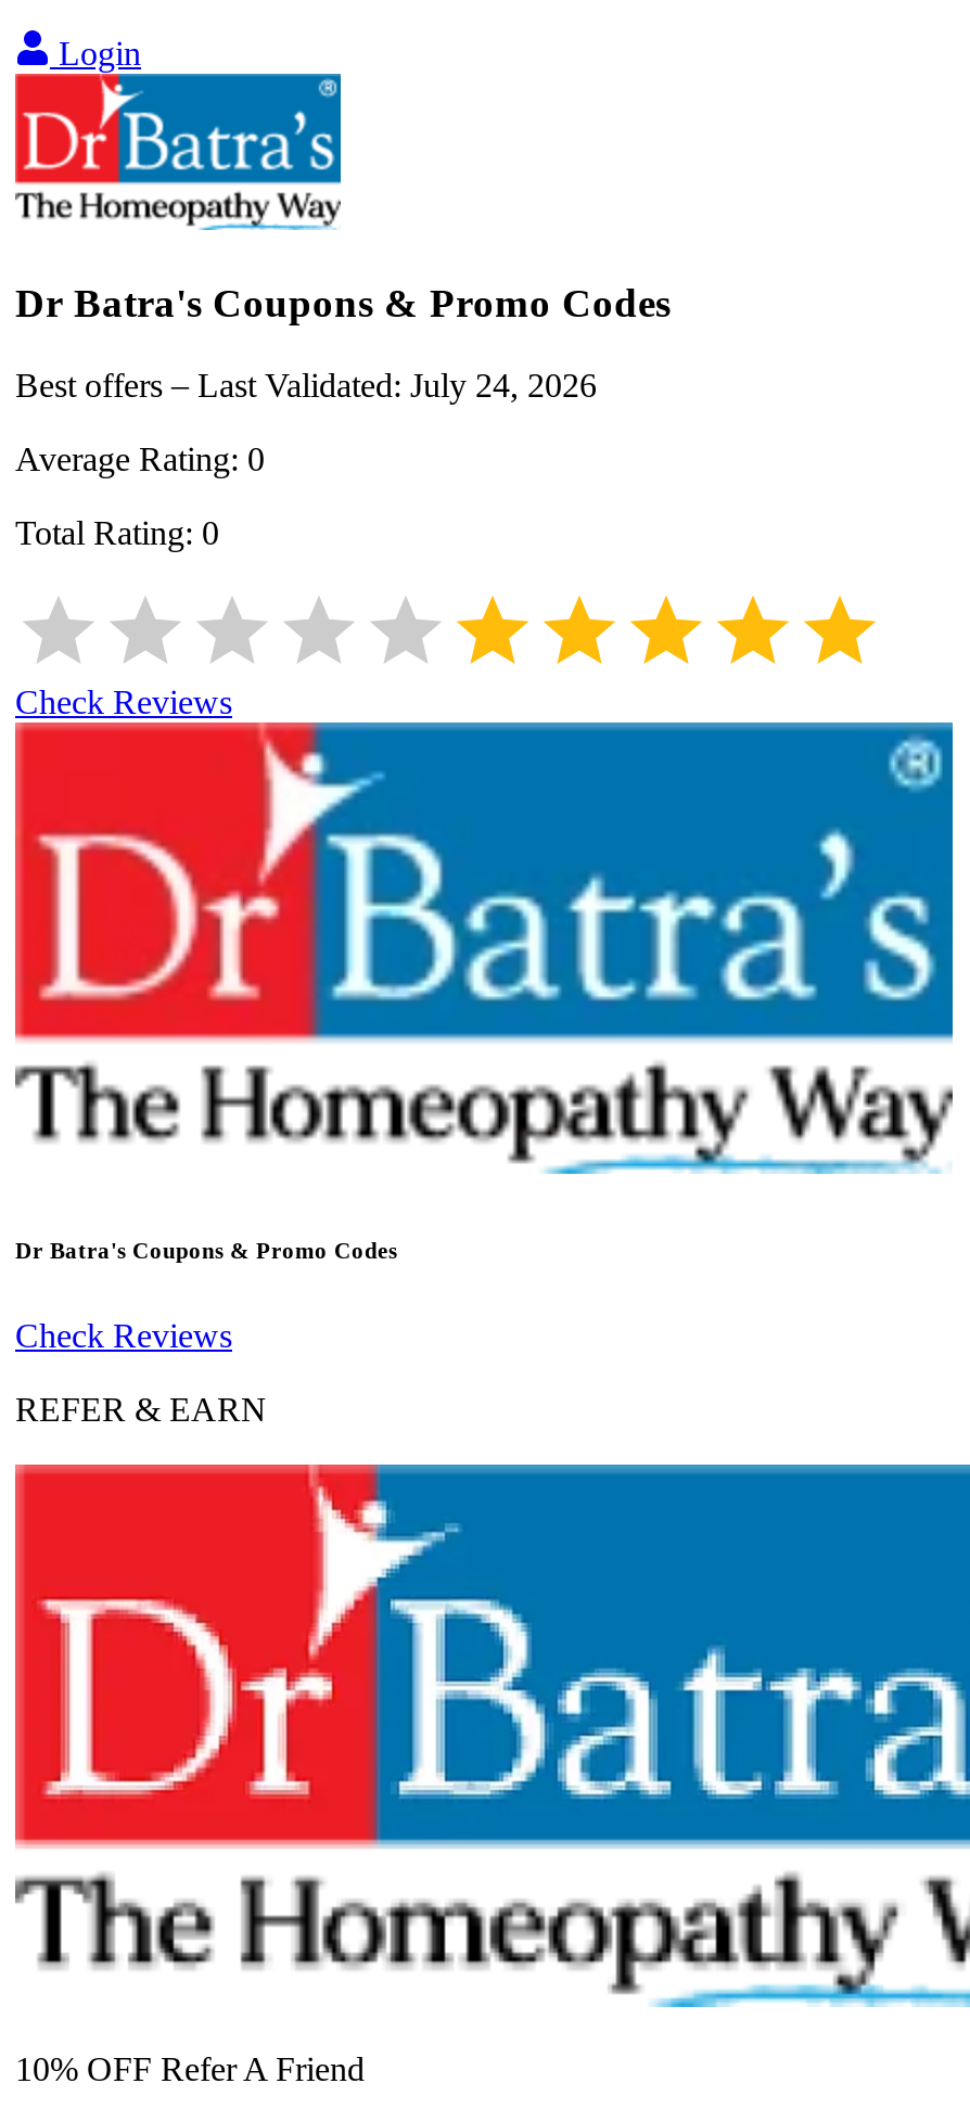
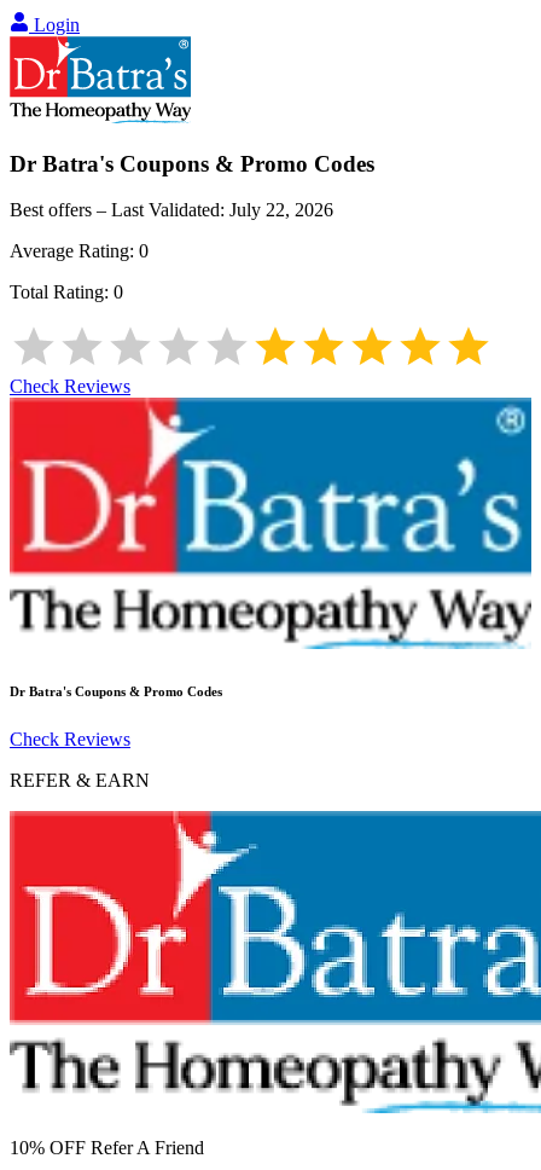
[15,368,597,404] Best offers – Last Validated: July 24, 2026 -> [10,200,333,220] Best offers – Last Validated: July 22, 2026

